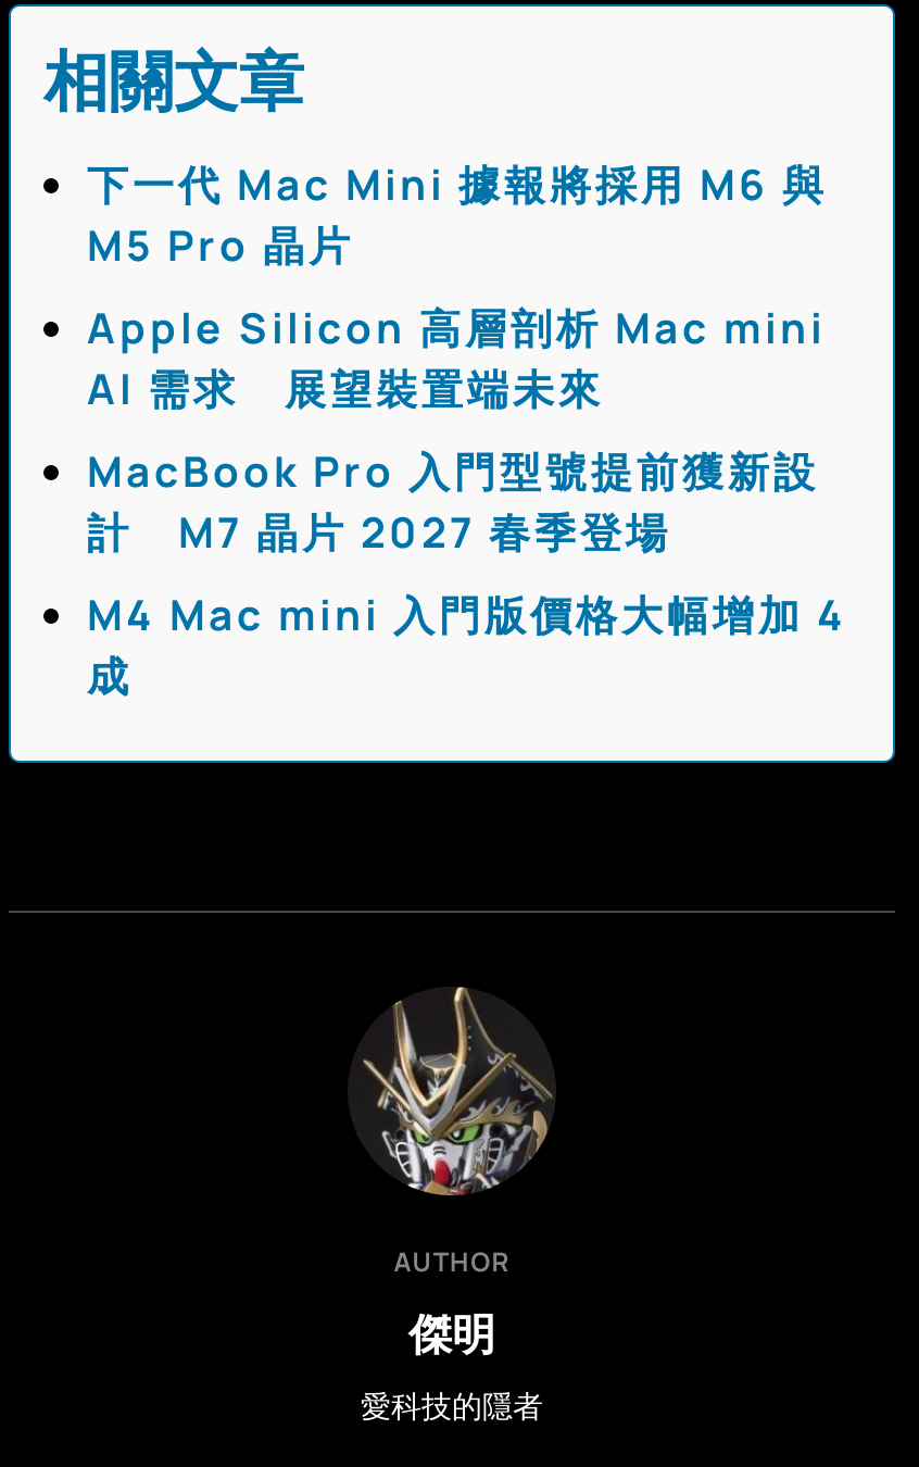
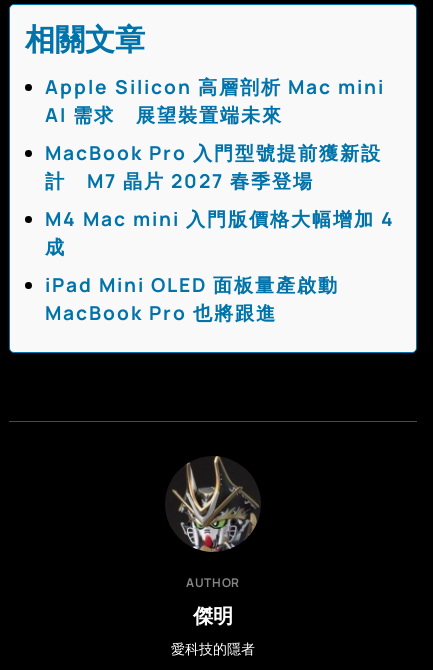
[87,156,828,274] 下一代 Mac Mini 據報將採用 M6 與 | M5 Pro 晶片 -> none
moved [87,300,847,704] -> [45,74,395,260]: Apple Silicon 高層剖析 Mac mini | AI 需求 展望裝置端未來 | MacBook Pro 入門型號提前獲新設 | 計 M7 晶片 2027 春季登場 | M4 Mac mini 入門版價格大幅增加 4 | 成
none -> [45,272,360,326] iPad Mini OLED 面板量產啟動 | MacBook Pro 也將跟進

